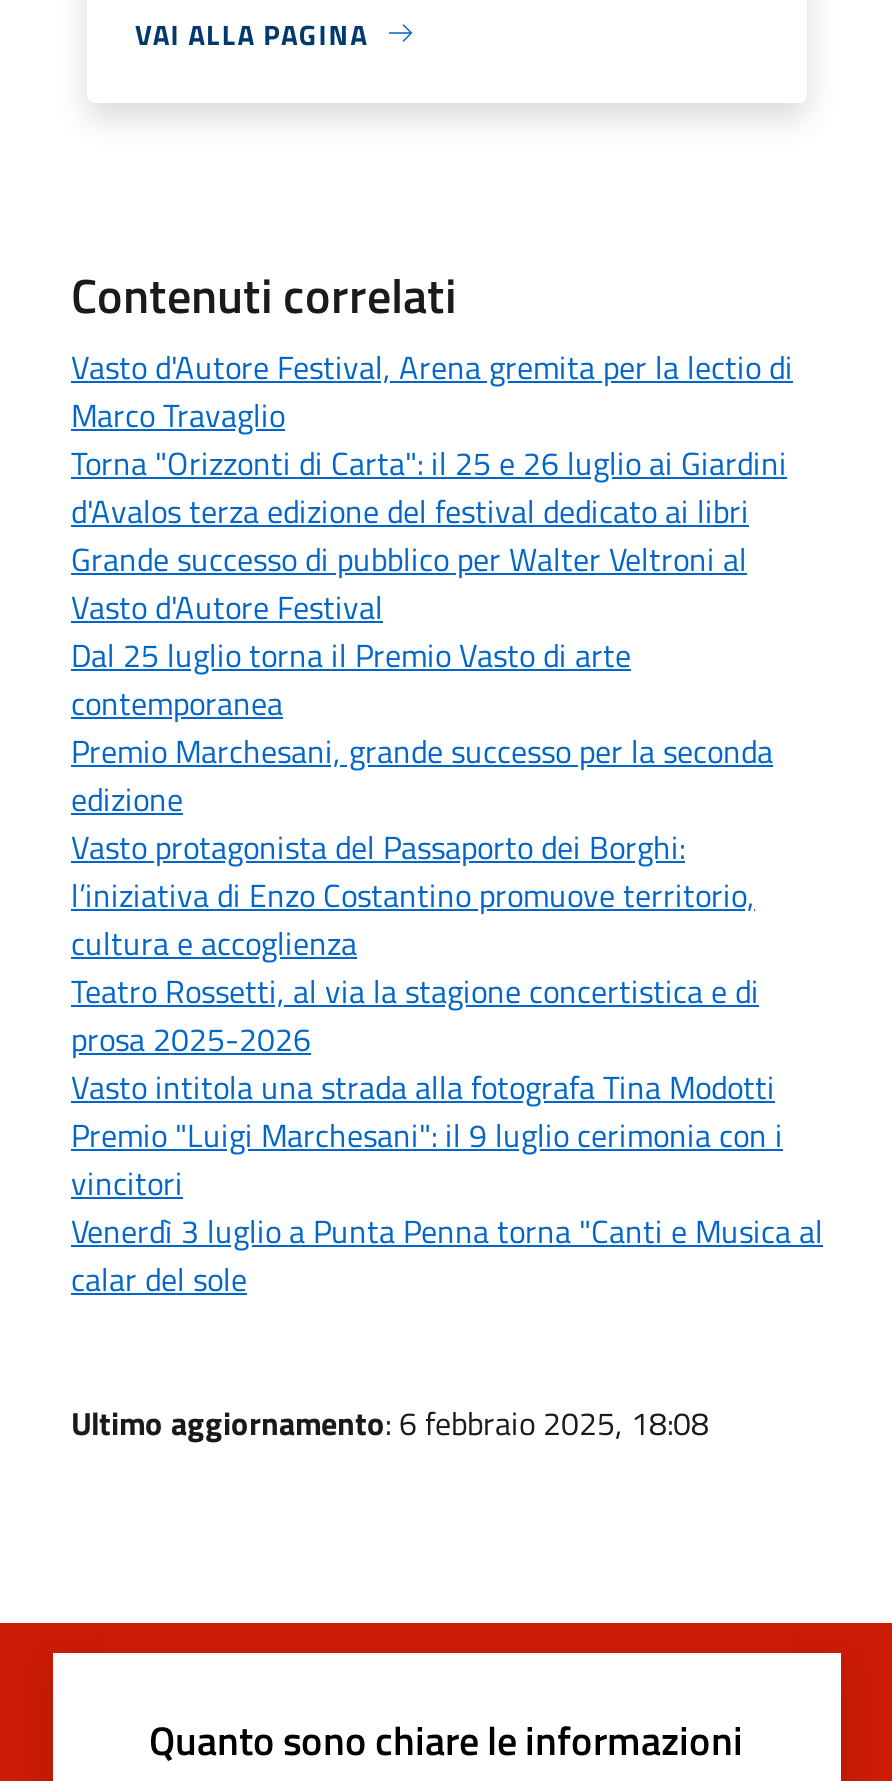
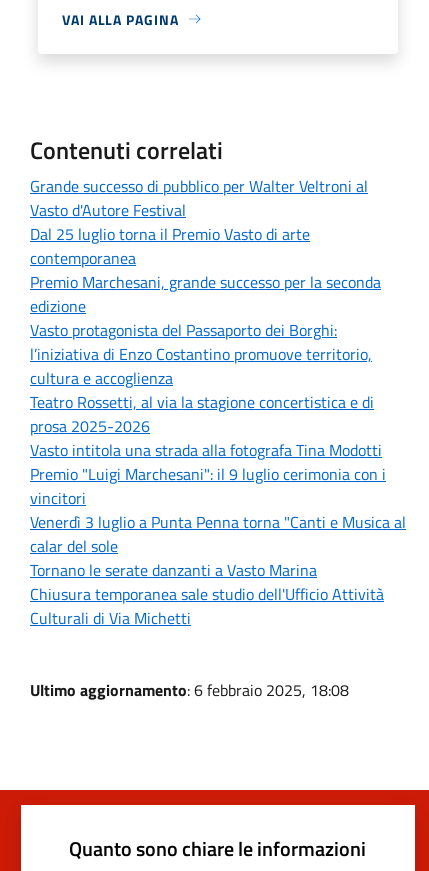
[71,342,793,534] Vasto d'Autore Festival, Arena gremita per la lectio di | Marco Travaglio | Torna "Orizzonti di Carta": il 25 e 26 luglio ai Giardini | d'Avalos terza edizione del festival dedicato ai libri -> none
moved [71,534,823,1302] -> [30,174,406,558]: Grande successo di pubblico per Walter Veltroni al | Vasto d'Autore Festival | Dal 25 luglio torna il Premio Vasto di arte | ... | Venerdì 3 luglio a Punta Penna torna "Canti e Musica al | calar del sole
none -> [30,558,384,630] Tornano le serate danzanti a Vasto Marina | Chiusura temporanea sale studio dell'Ufficio Attività | Culturali di Via Michetti

